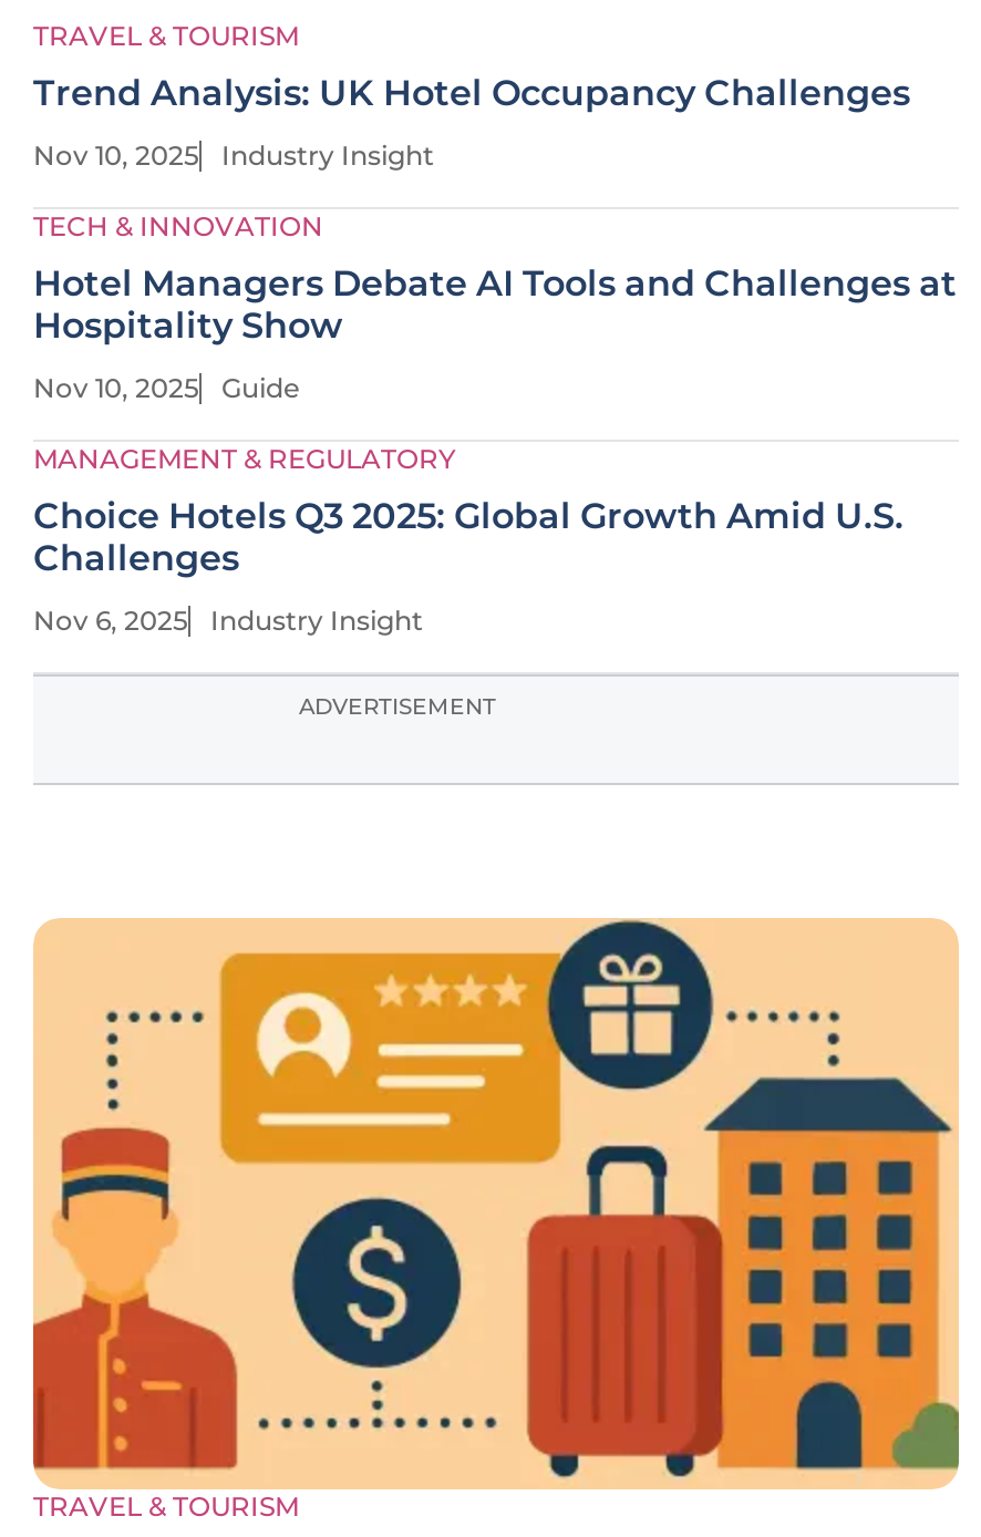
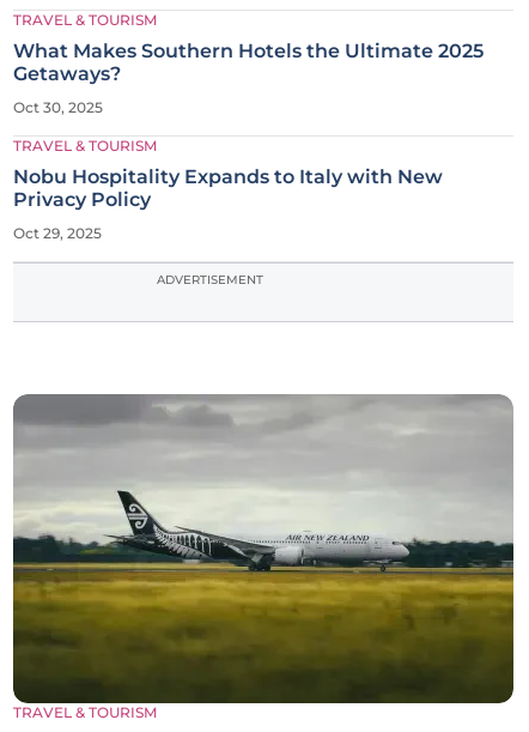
[33,72,957,637] Trend Analysis: UK Hotel Occupancy Challenges | Nov 10, 2025 | Industry Insight | TECH & INNOVATION | Hotel Managers Debate AI Tools and Challenges at | Hospitality Show | Nov 10, 2025 | Guide | MANAGEMENT & REGULATORY | Choice Hotels Q3 2025: Global Growth Amid U.S. | Challenges | Nov 6, 2025 | Industry Insight -> [13,40,484,242] What Makes Southern Hotels the Ultimate 2025 | Getaways? | Oct 30, 2025 | TRAVEL & TOURISM | Nobu Hospitality Expands to Italy with New | Privacy Policy | Oct 29, 2025
[31,918,961,1489] [image] -> [12,393,515,704] [image]

